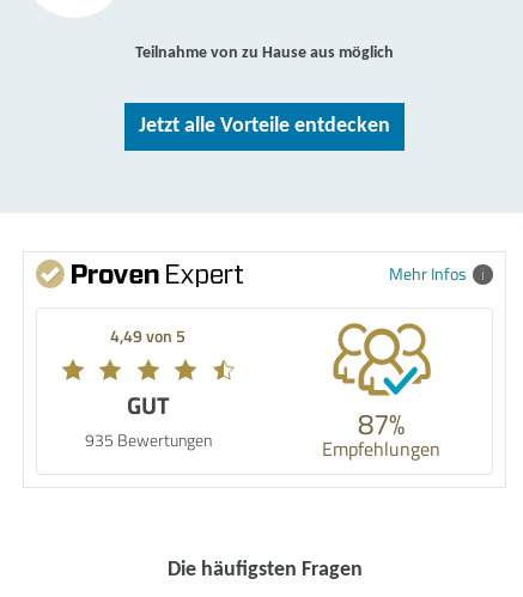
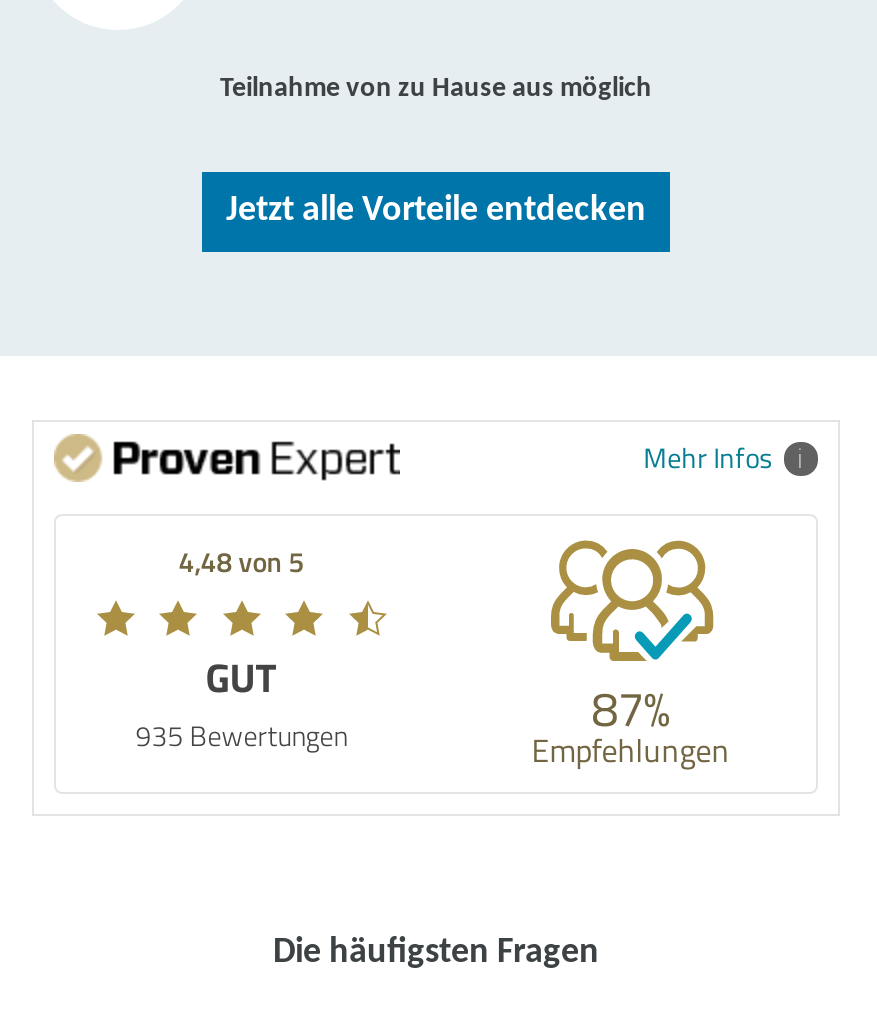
[110,324,186,347] 4,49 von 5 -> [178,542,304,580] 4,48 von 5

